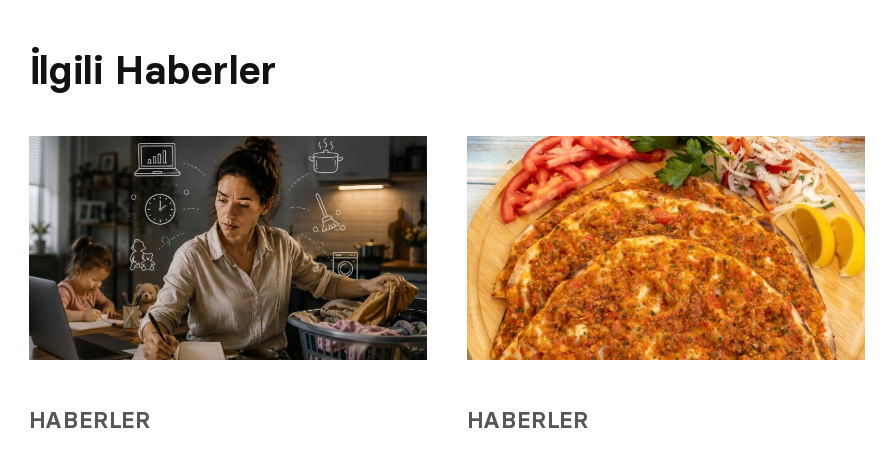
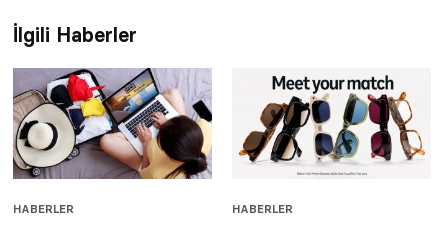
[27,133,429,363] [image] -> [13,67,212,180] [image]
[465,133,867,363] [image] -> [232,67,431,180] [image]

